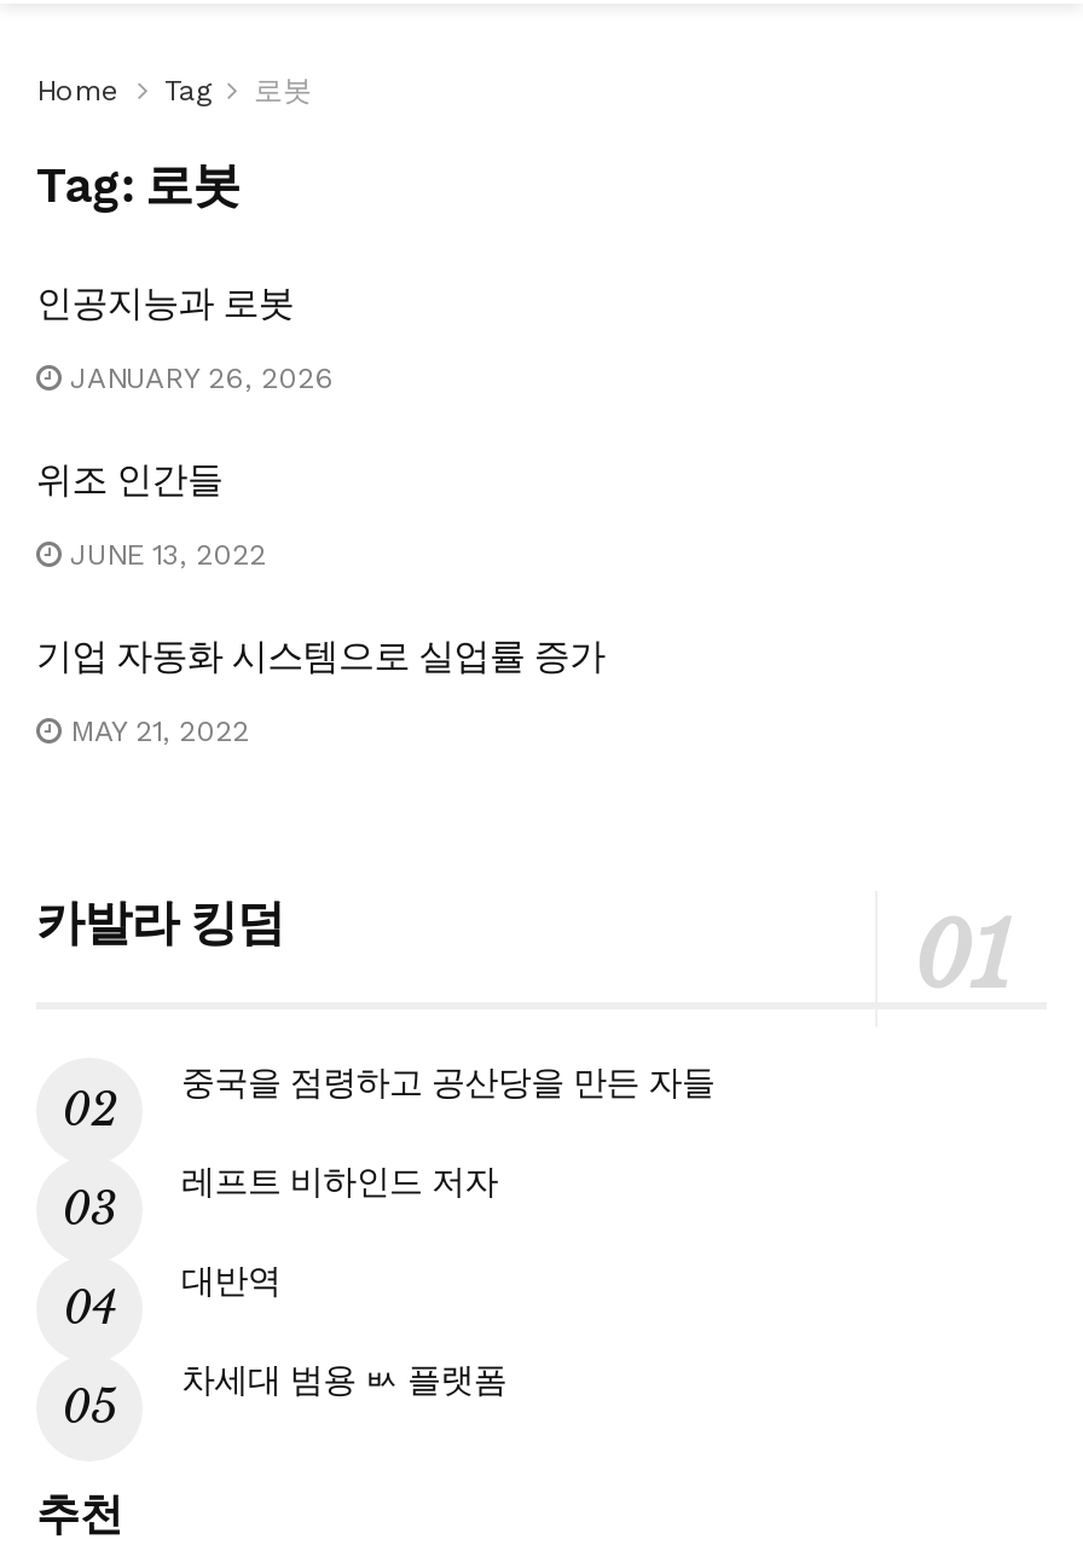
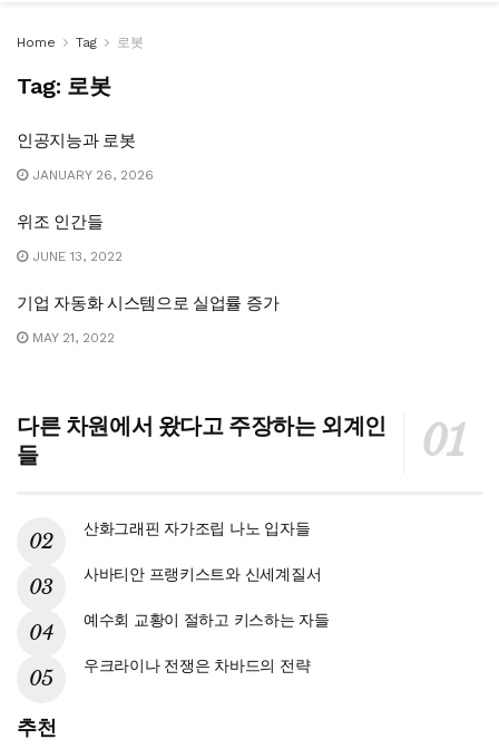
[36,893,284,951] 카발라 킹덤 -> [17,412,387,468] 다른 차원에서 왔다고 주장하는 외계인 | 들
[181,1060,715,1104] 중국을 점령하고 공산당을 만든 자들 -> [84,518,310,538] 산화그래핀 자가조립 나노 입자들
[181,1159,498,1203] 레프트 비하인드 저자 -> [84,564,321,584] 사바티안 프랭키스트와 신세계질서
[181,1258,281,1302] 대반역 -> [84,610,329,630] 예수회 교황이 절하고 키스하는 자들
[181,1358,507,1401] 차세대 범용 ㅄ 플랫폼 -> [84,655,310,675] 우크라이나 전쟁은 차바드의 전략

